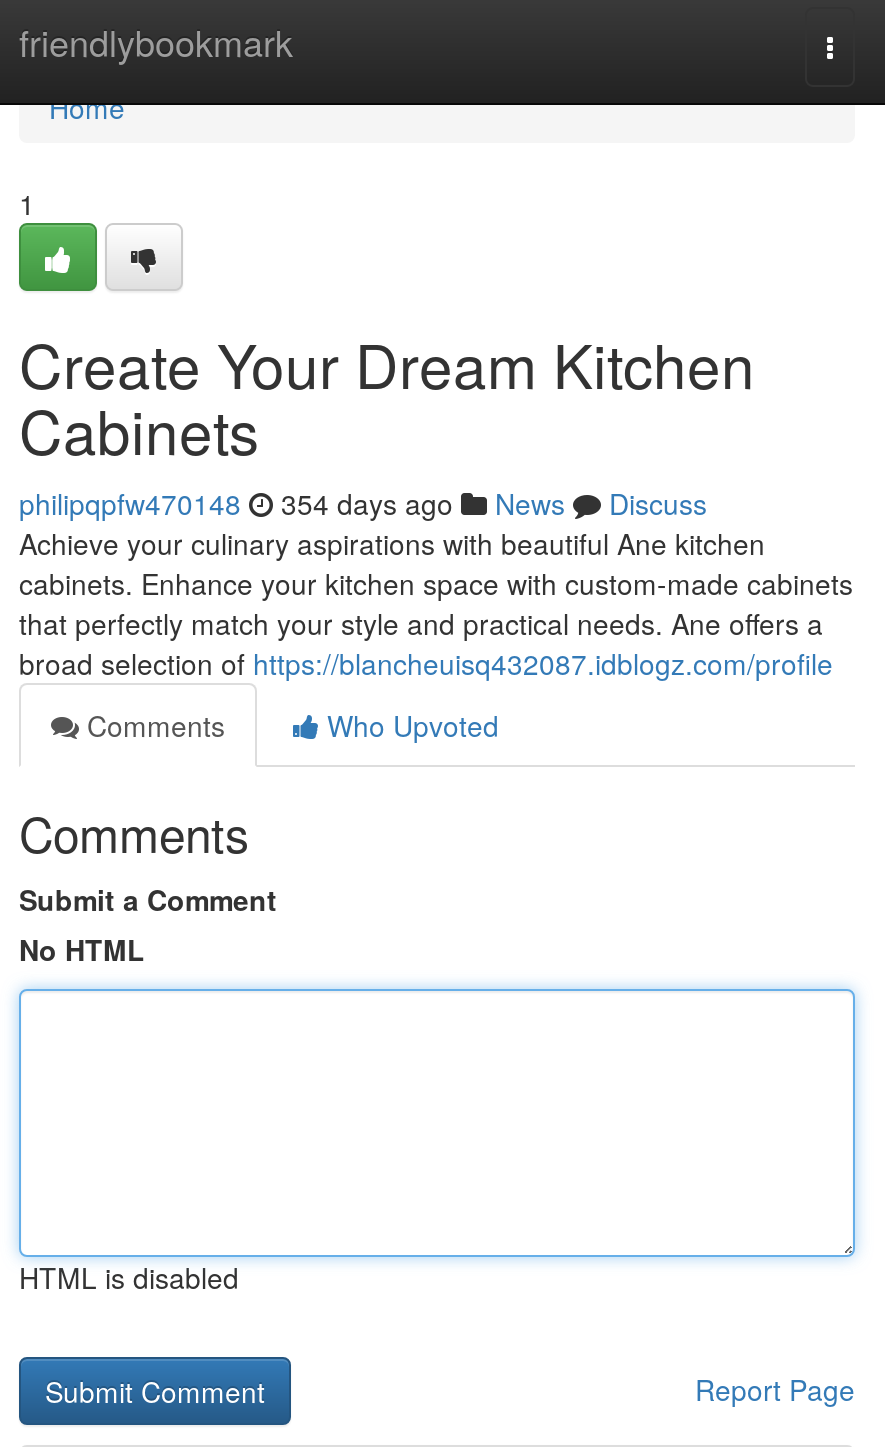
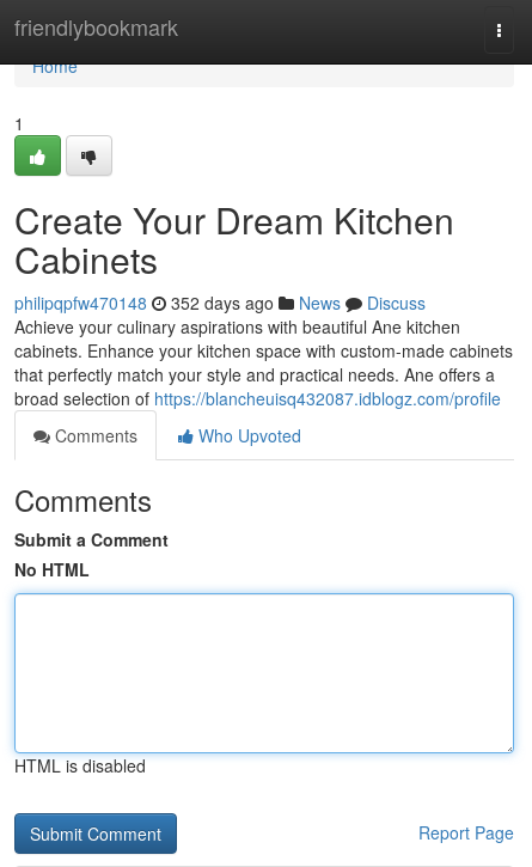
[19,483,707,523] philipqpfw470148 354 days ago News Discuss -> [14,291,426,315] philipqpfw470148 352 days ago News Discuss

